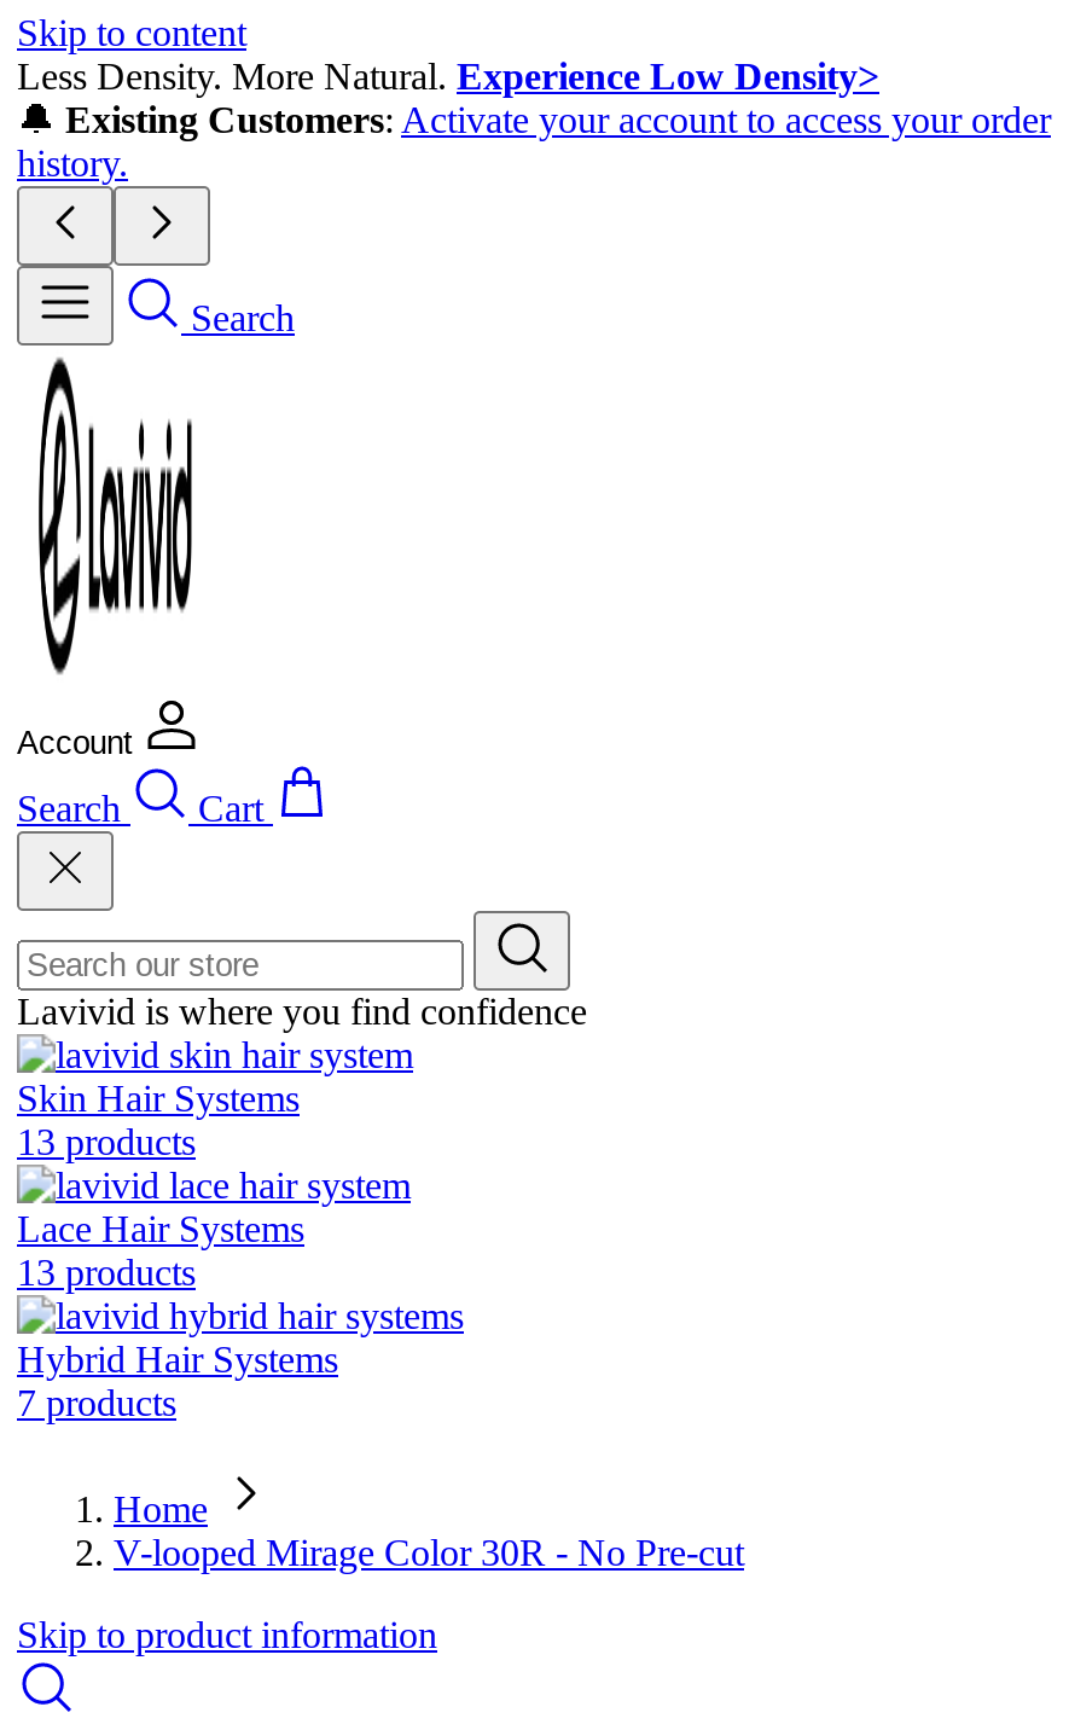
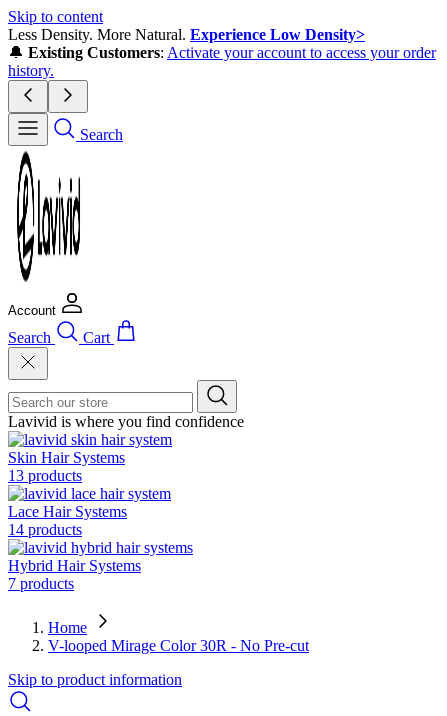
[17,1252,196,1293] 13 products -> [8,521,82,538] 14 products

